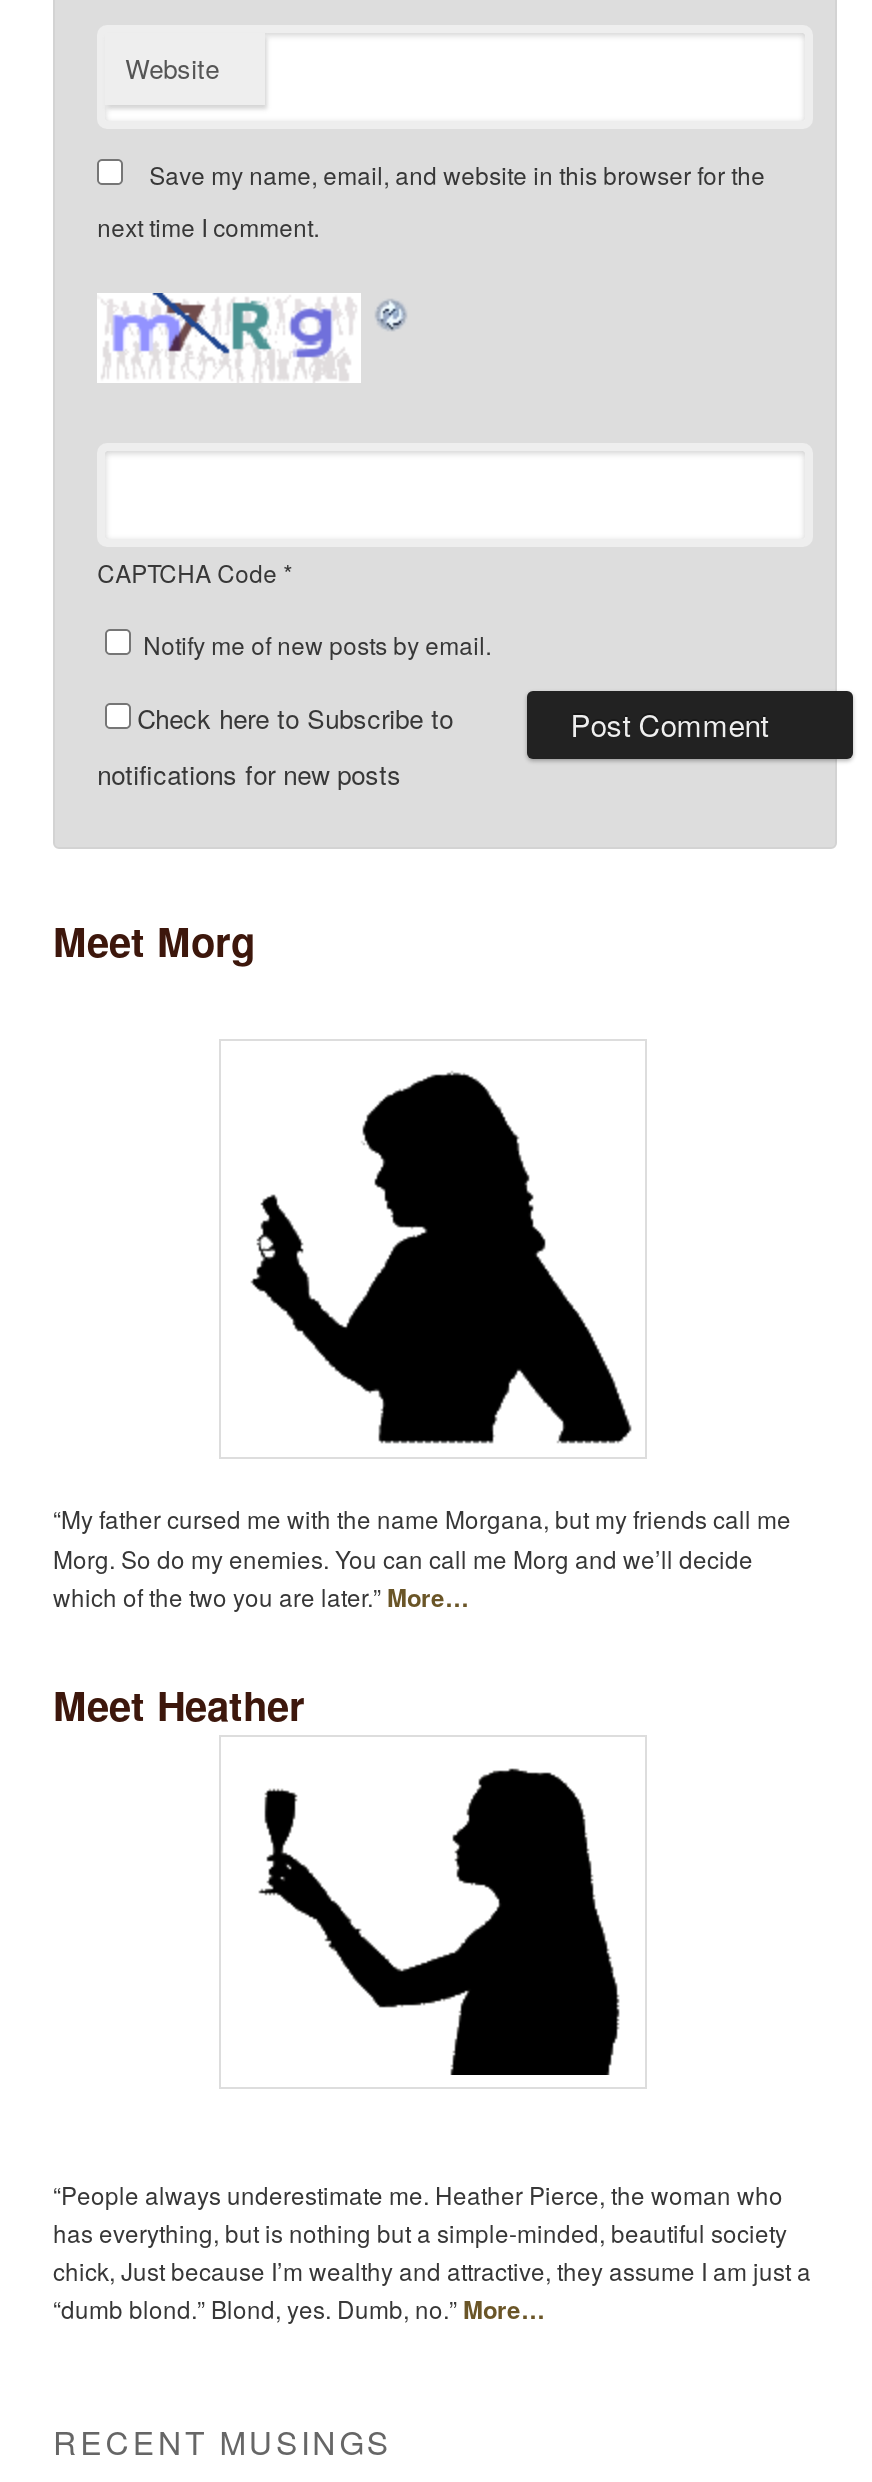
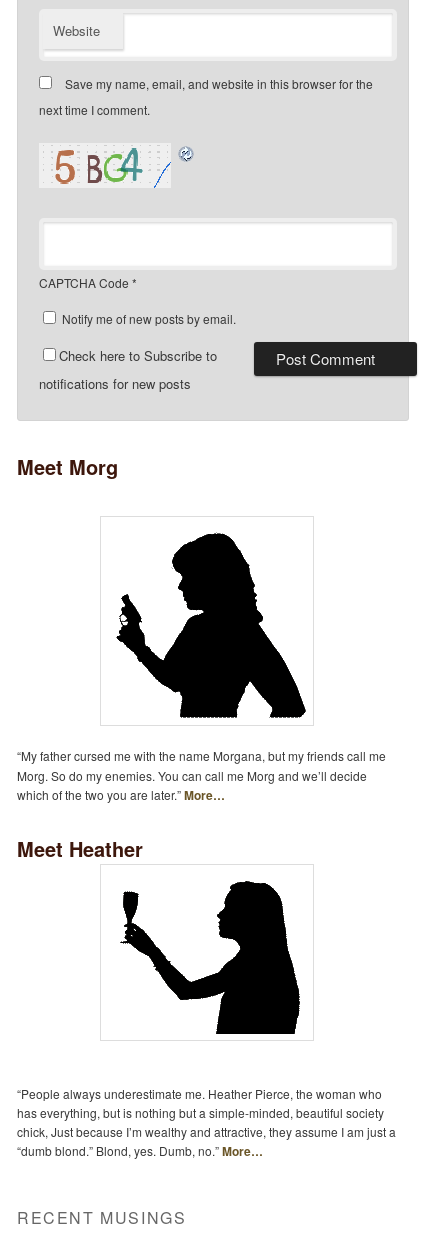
[113,291,359,383] [image] -> [48,143,171,188] [image]

